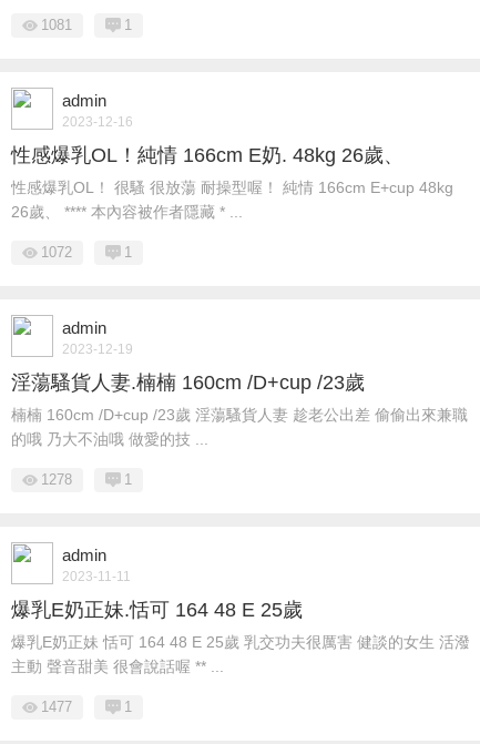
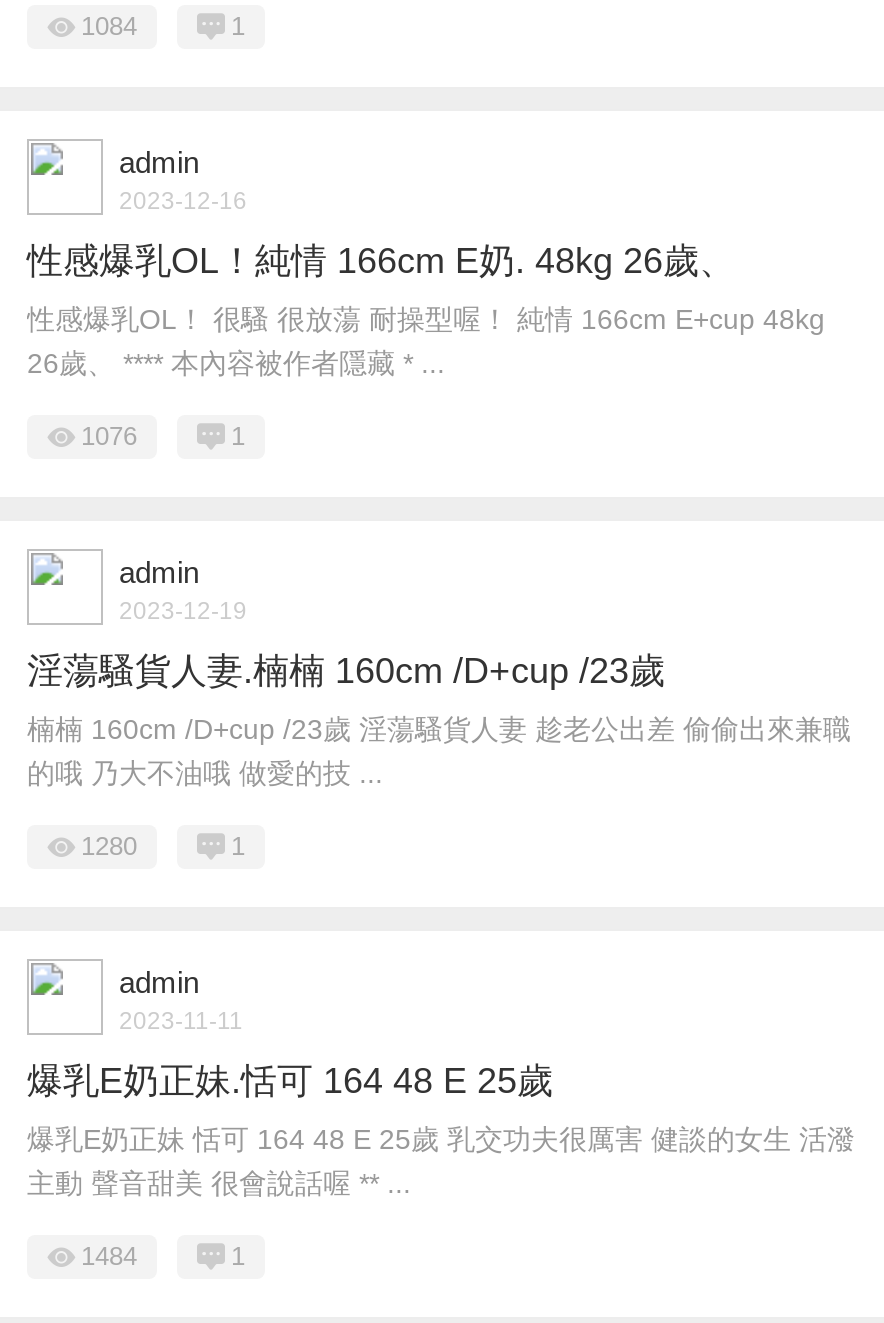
[41,17,72,33] 1081 -> [81,11,137,41] 1084
[41,244,72,261] 1072 -> [81,421,137,451] 1076
[41,471,72,488] 1278 -> [81,831,137,861] 1280
[41,699,72,715] 1477 -> [81,1241,137,1271] 1484

